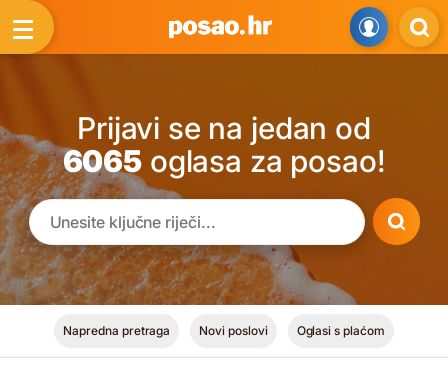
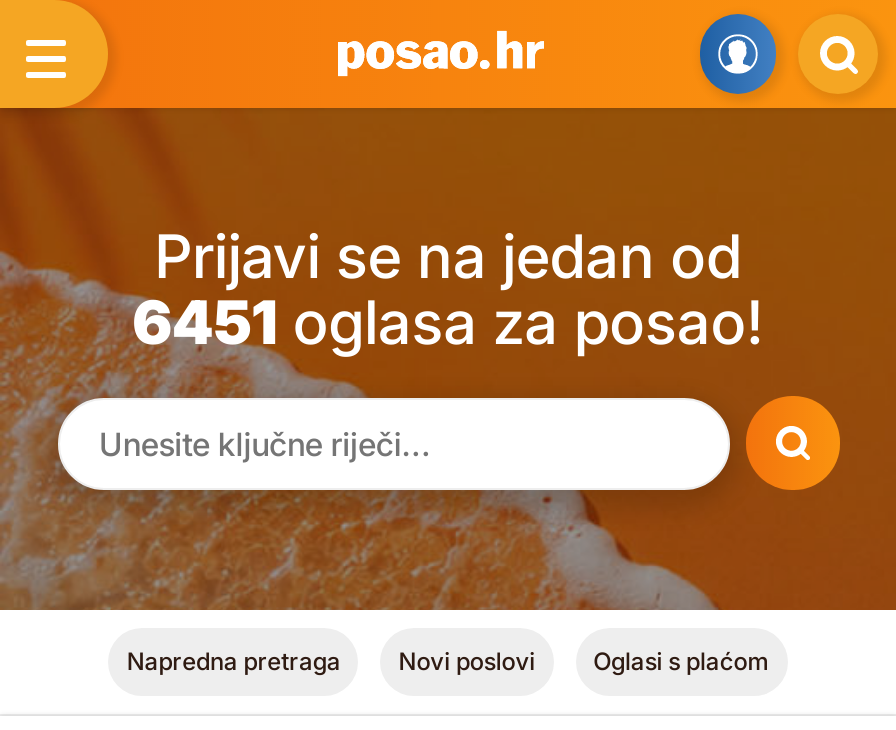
[63,143,385,179] 6065 oglasa za posao! -> [132,286,764,358] 6451 oglasa za posao!

